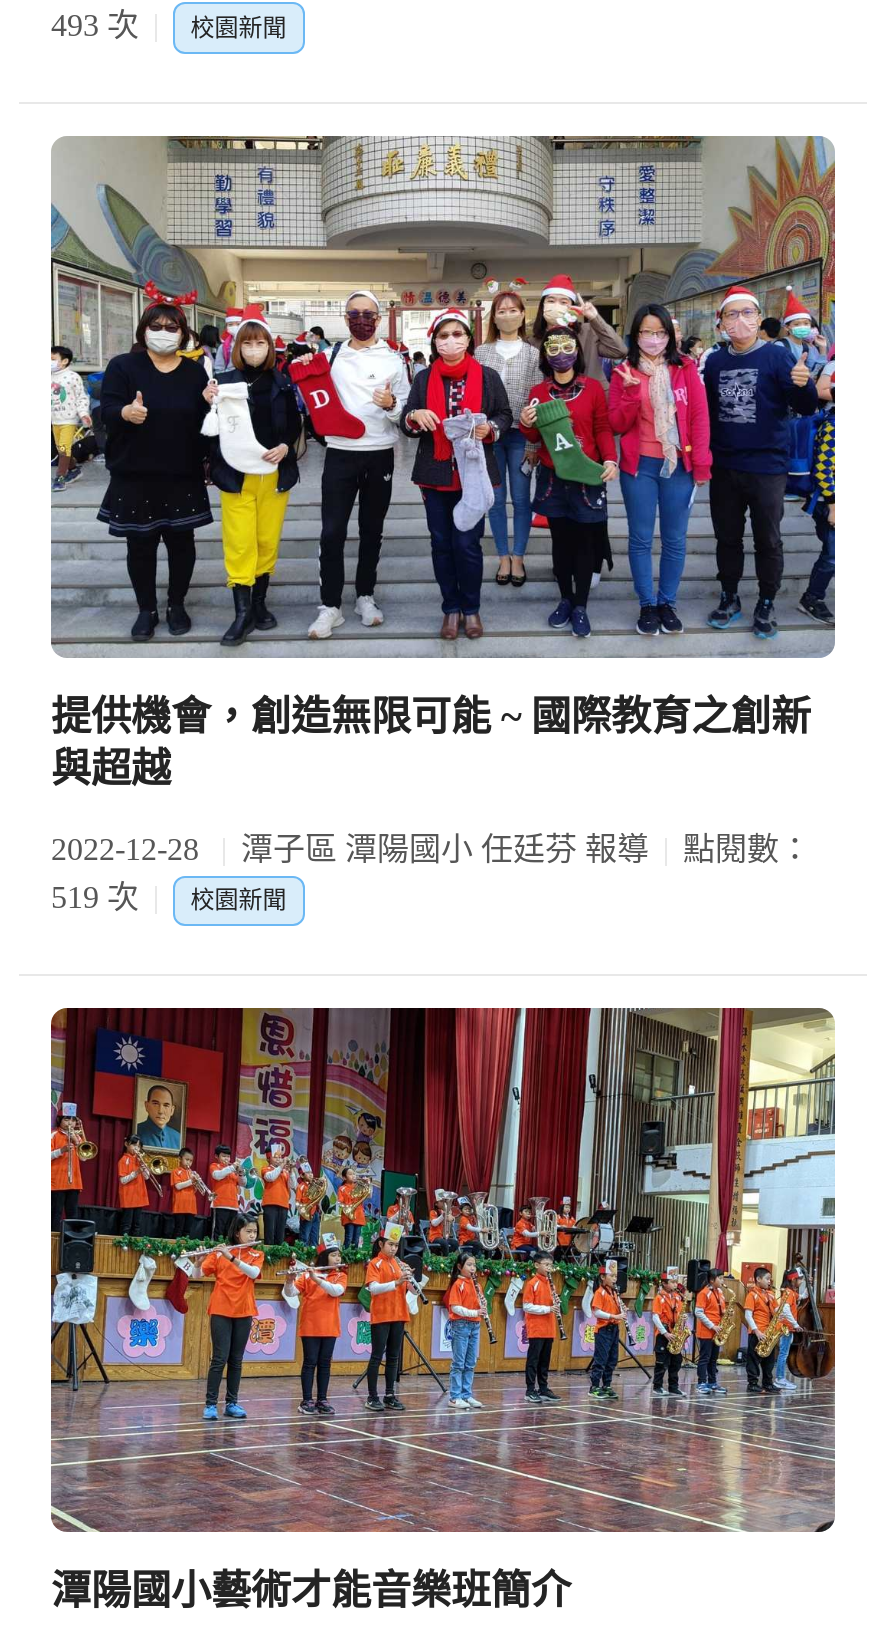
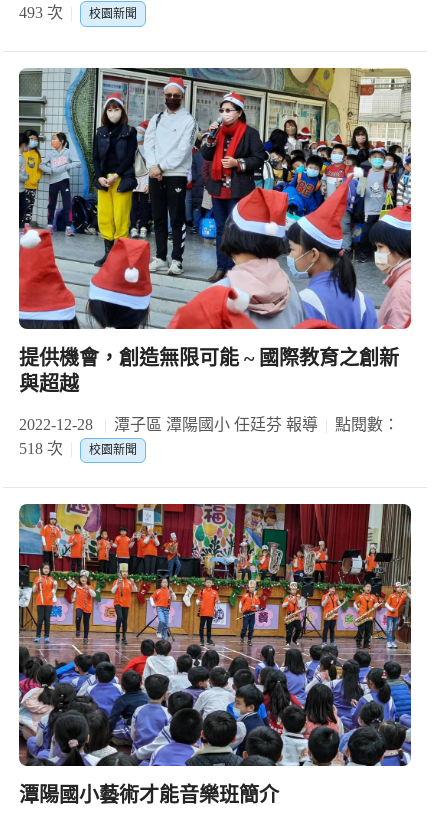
[49,134,837,660] [image] -> [18,67,412,330] [image]
[51,880,287,914] 519 次 校園新聞 -> [19,440,137,457] 518 次 校園新聞
[49,1006,837,1534] [image] -> [18,503,412,767] [image]

